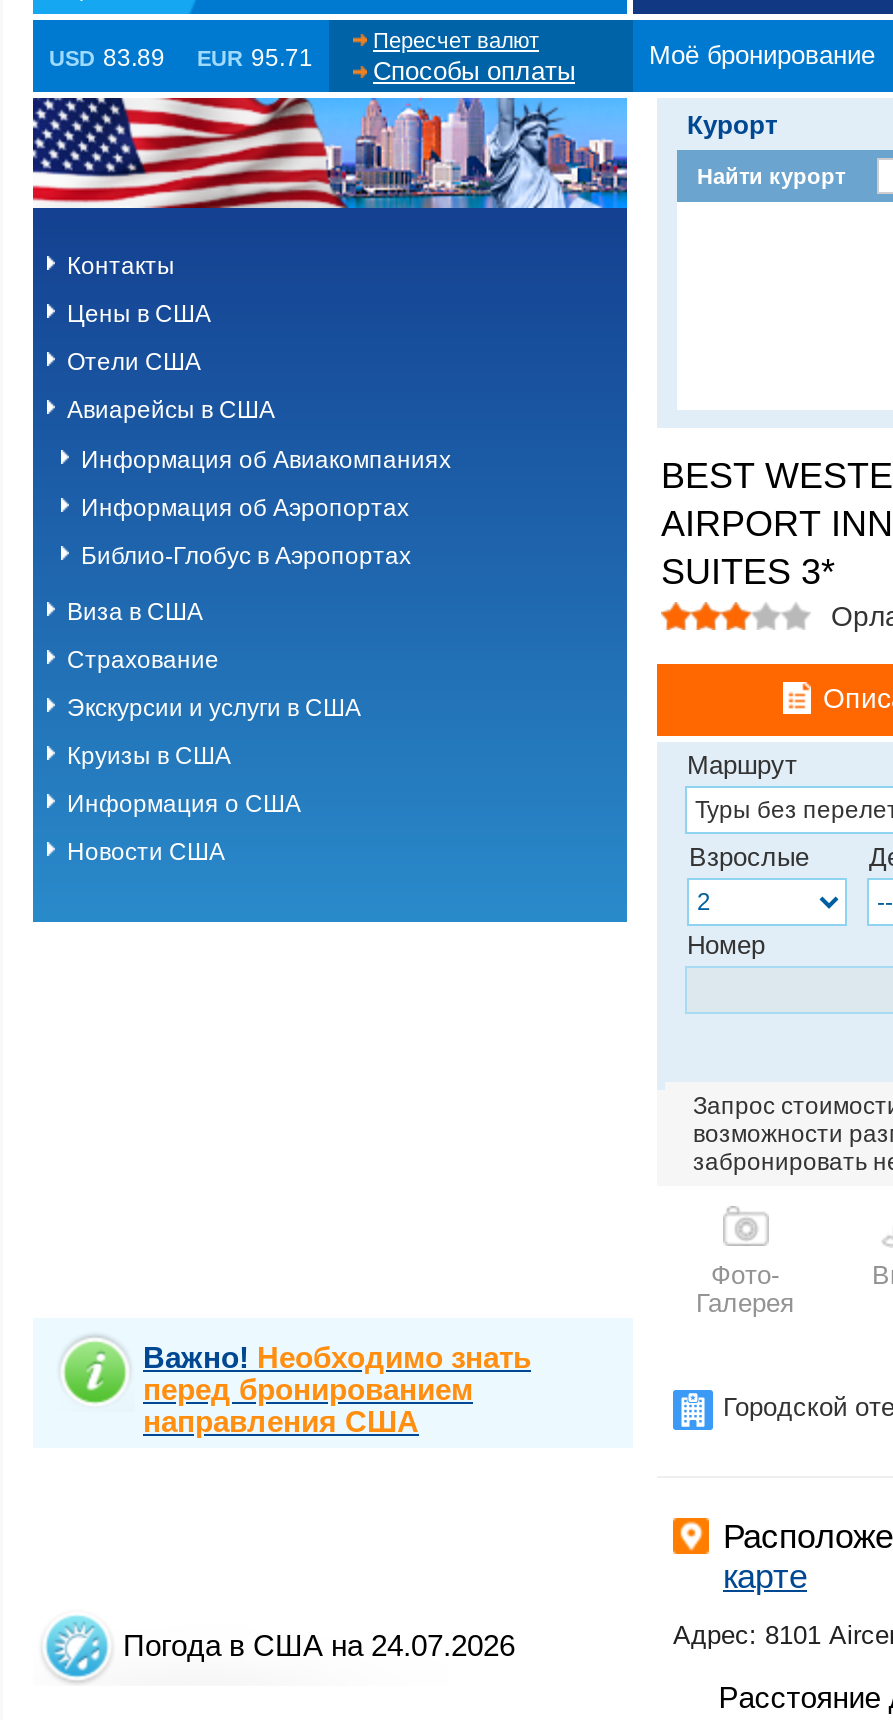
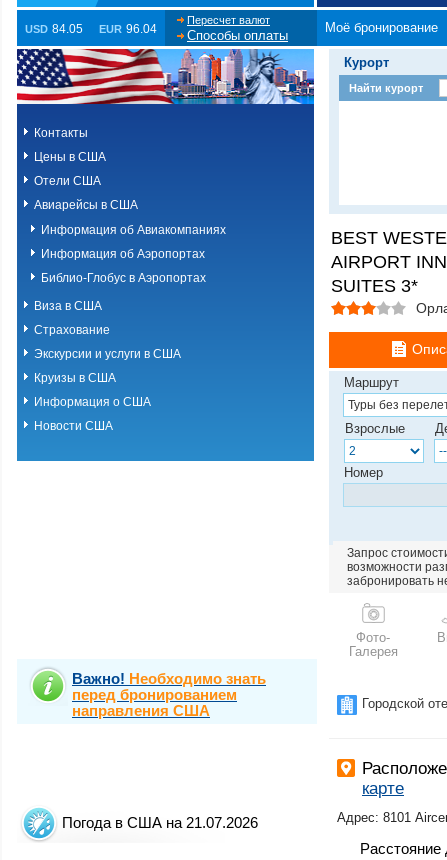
[49,44,165,72] USD 83.89 -> [25,22,83,36] USD 84.05
[197,44,313,72] EUR 95.71 -> [99,22,157,36] EUR 96.04
[123,1628,515,1662] Погода в США на 24.07.2026 -> [62,814,258,831] Погода в США на 21.07.2026

